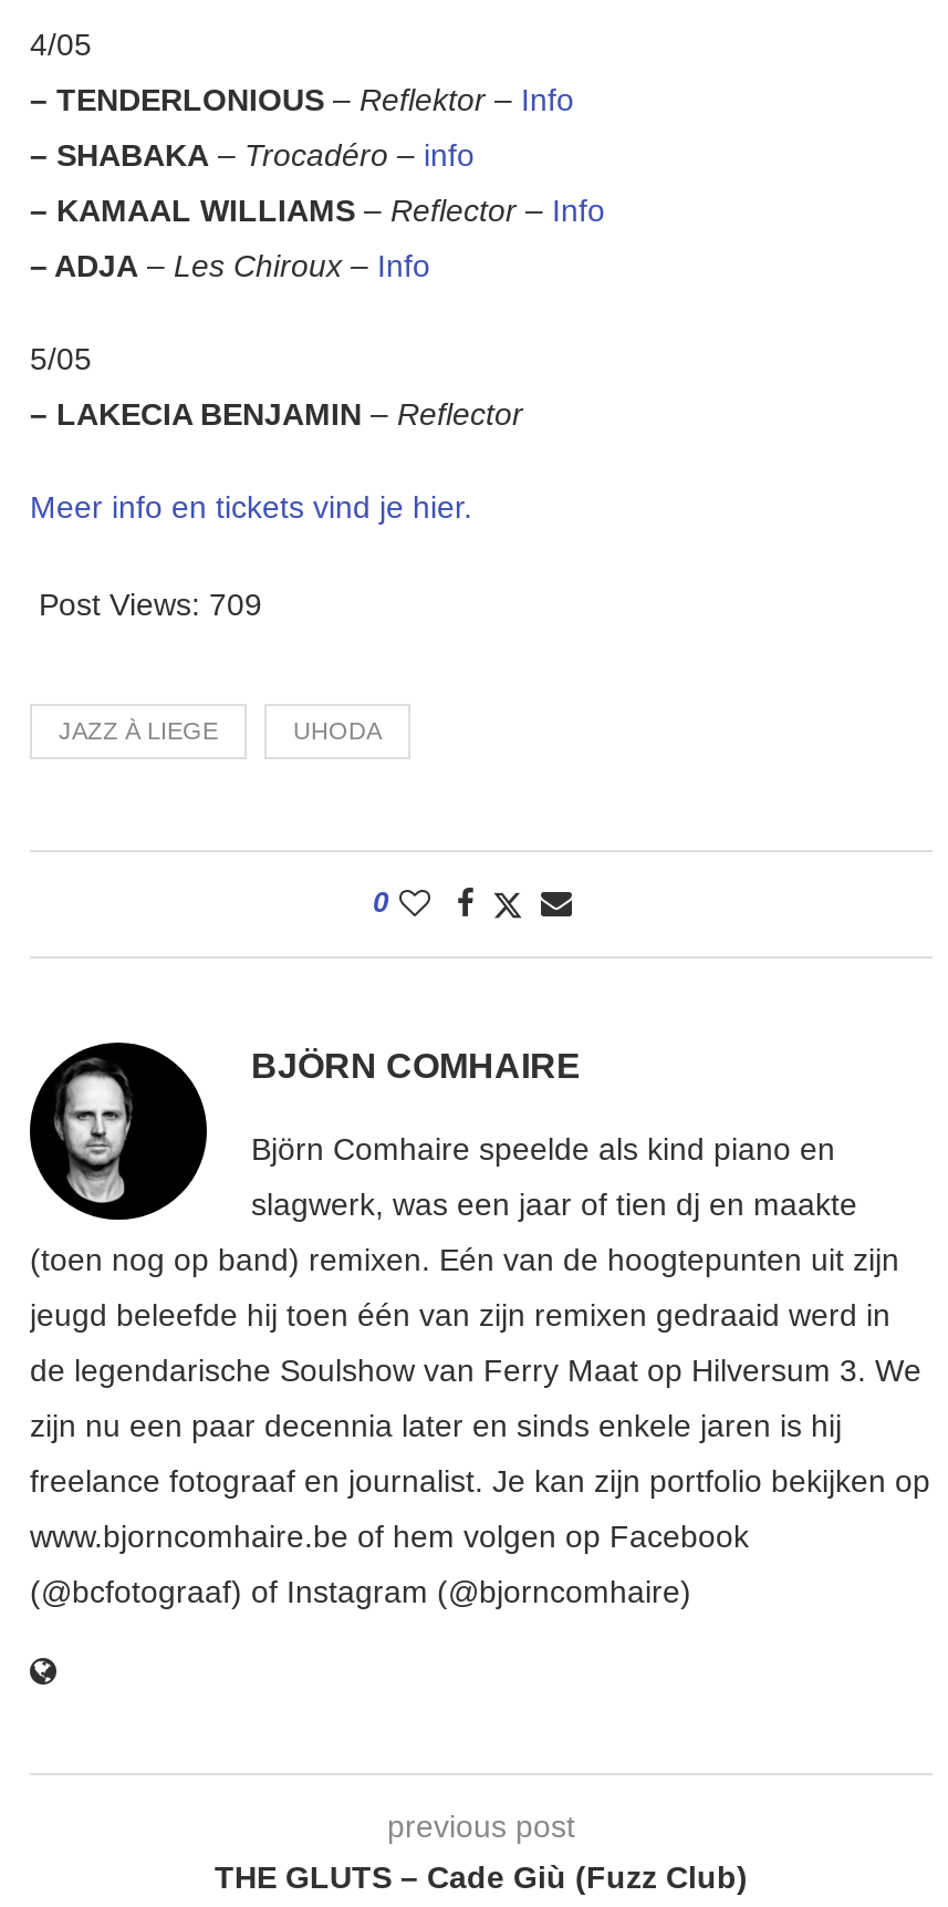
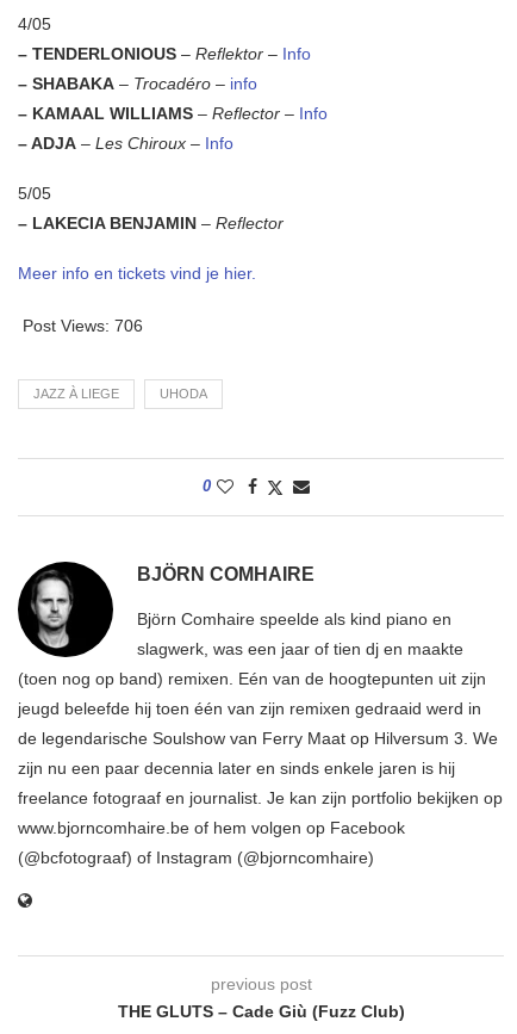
[39,587,262,623] Post Views: 709 -> [23,317,143,336] Post Views: 706

